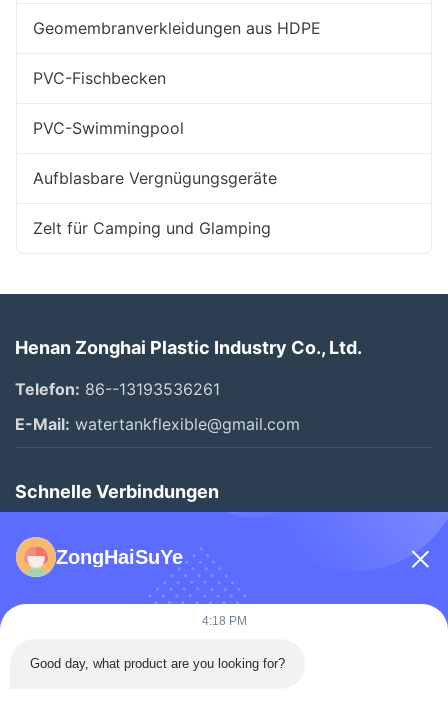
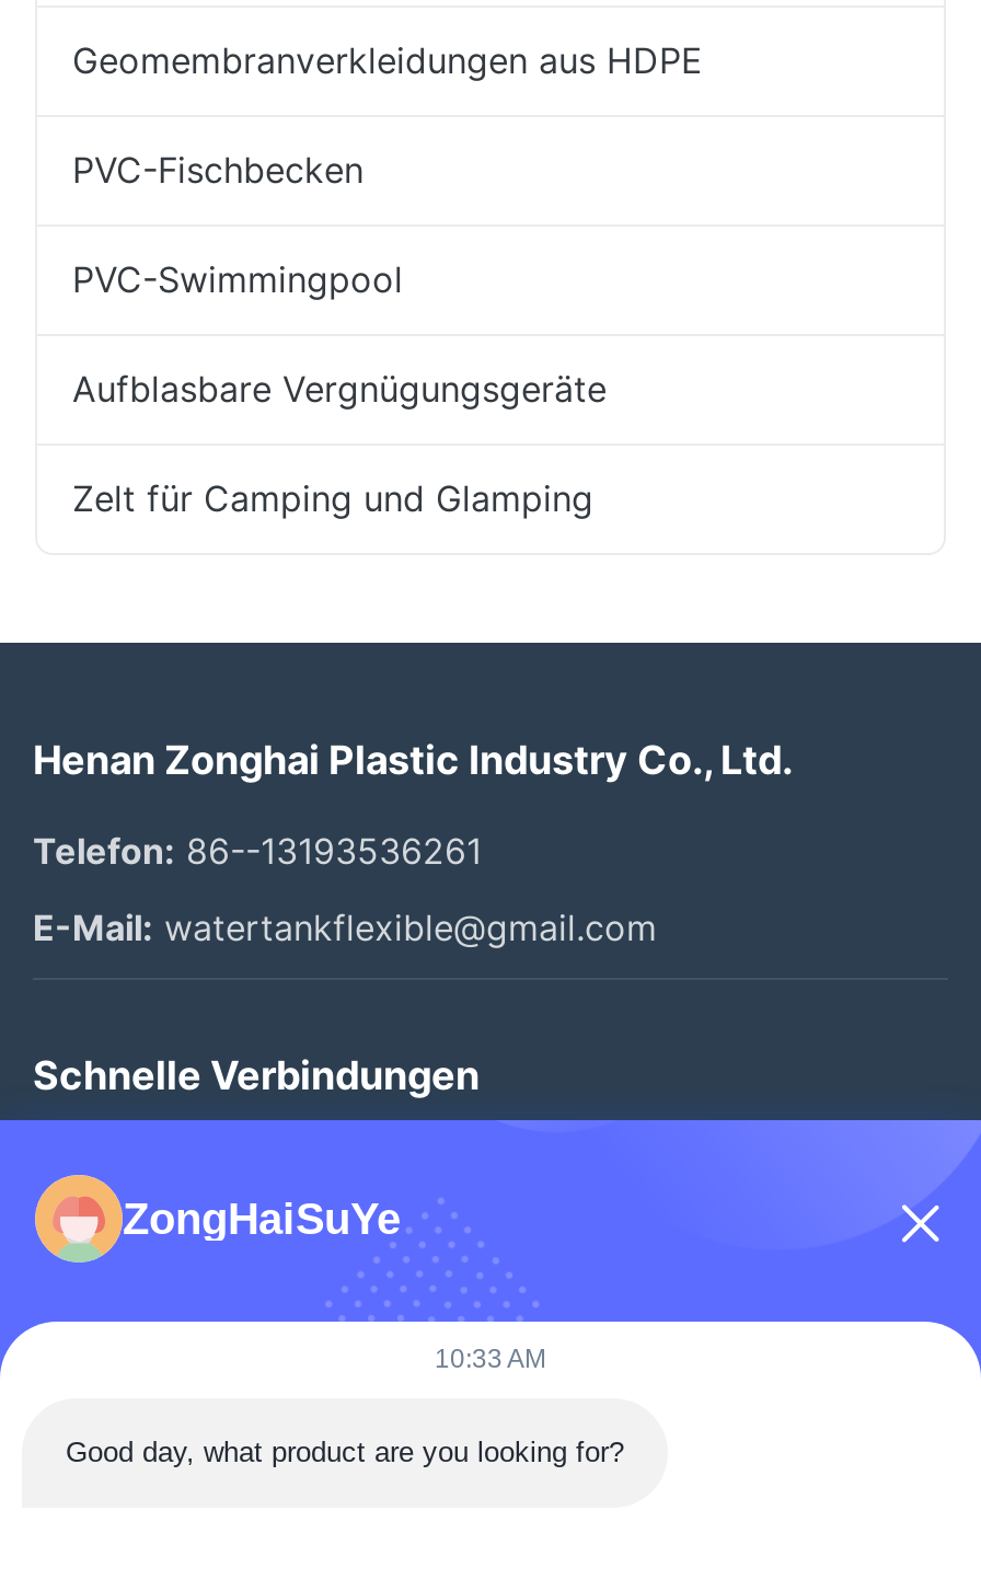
[201,614,246,628] 4:18 PM -> [435,1344,546,1374] 10:33 AM

